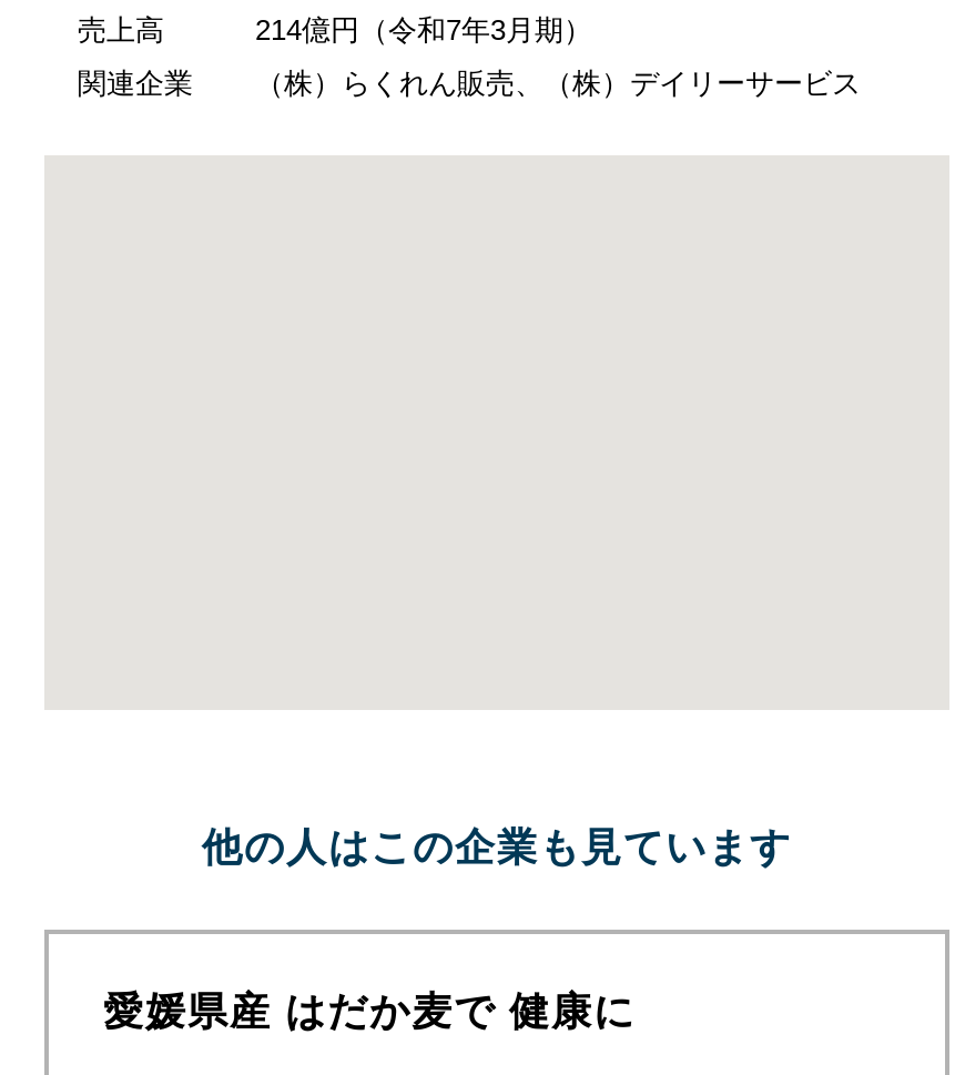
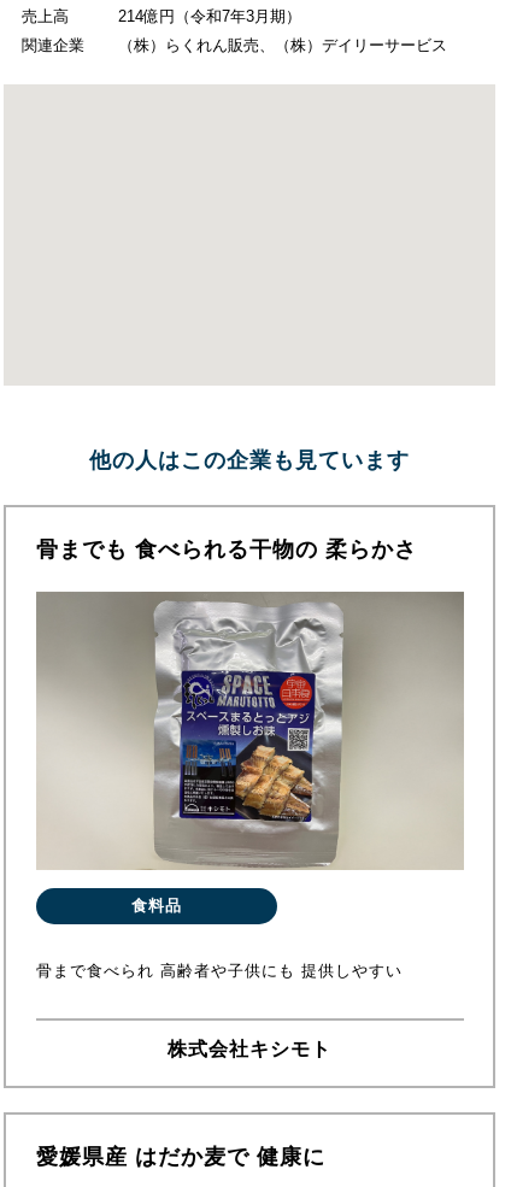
none -> [35,590,465,914] [image] | 食料品
none -> [36,537,416,562] 骨までも 食べられる干物の 柔らかさ
none -> [36,962,402,980] 骨まで食べられ 高齢者や子供にも 提供しやすい
none -> [168,1039,331,1060] 株式会社キシモト

